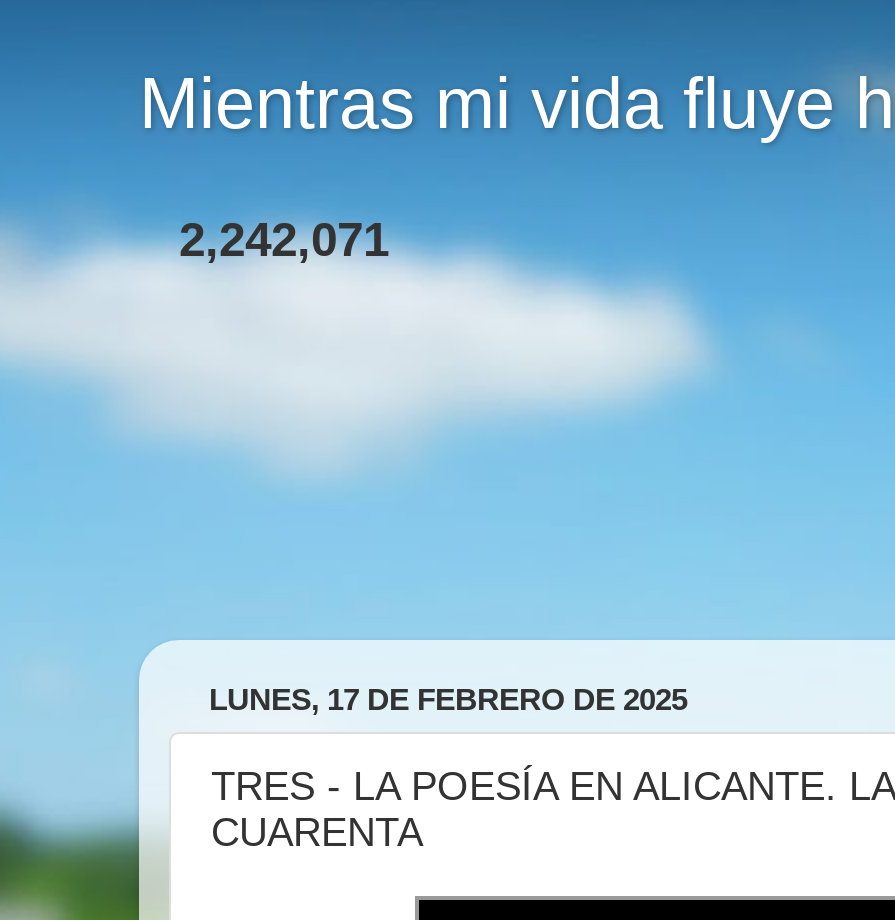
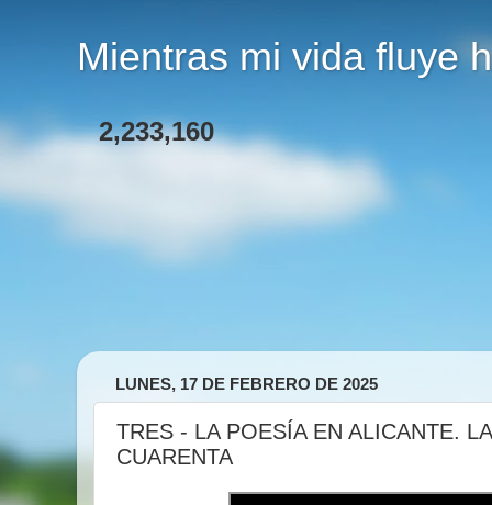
[179,212,389,266] 2,242,071 -> [99,116,214,146] 2,233,160

